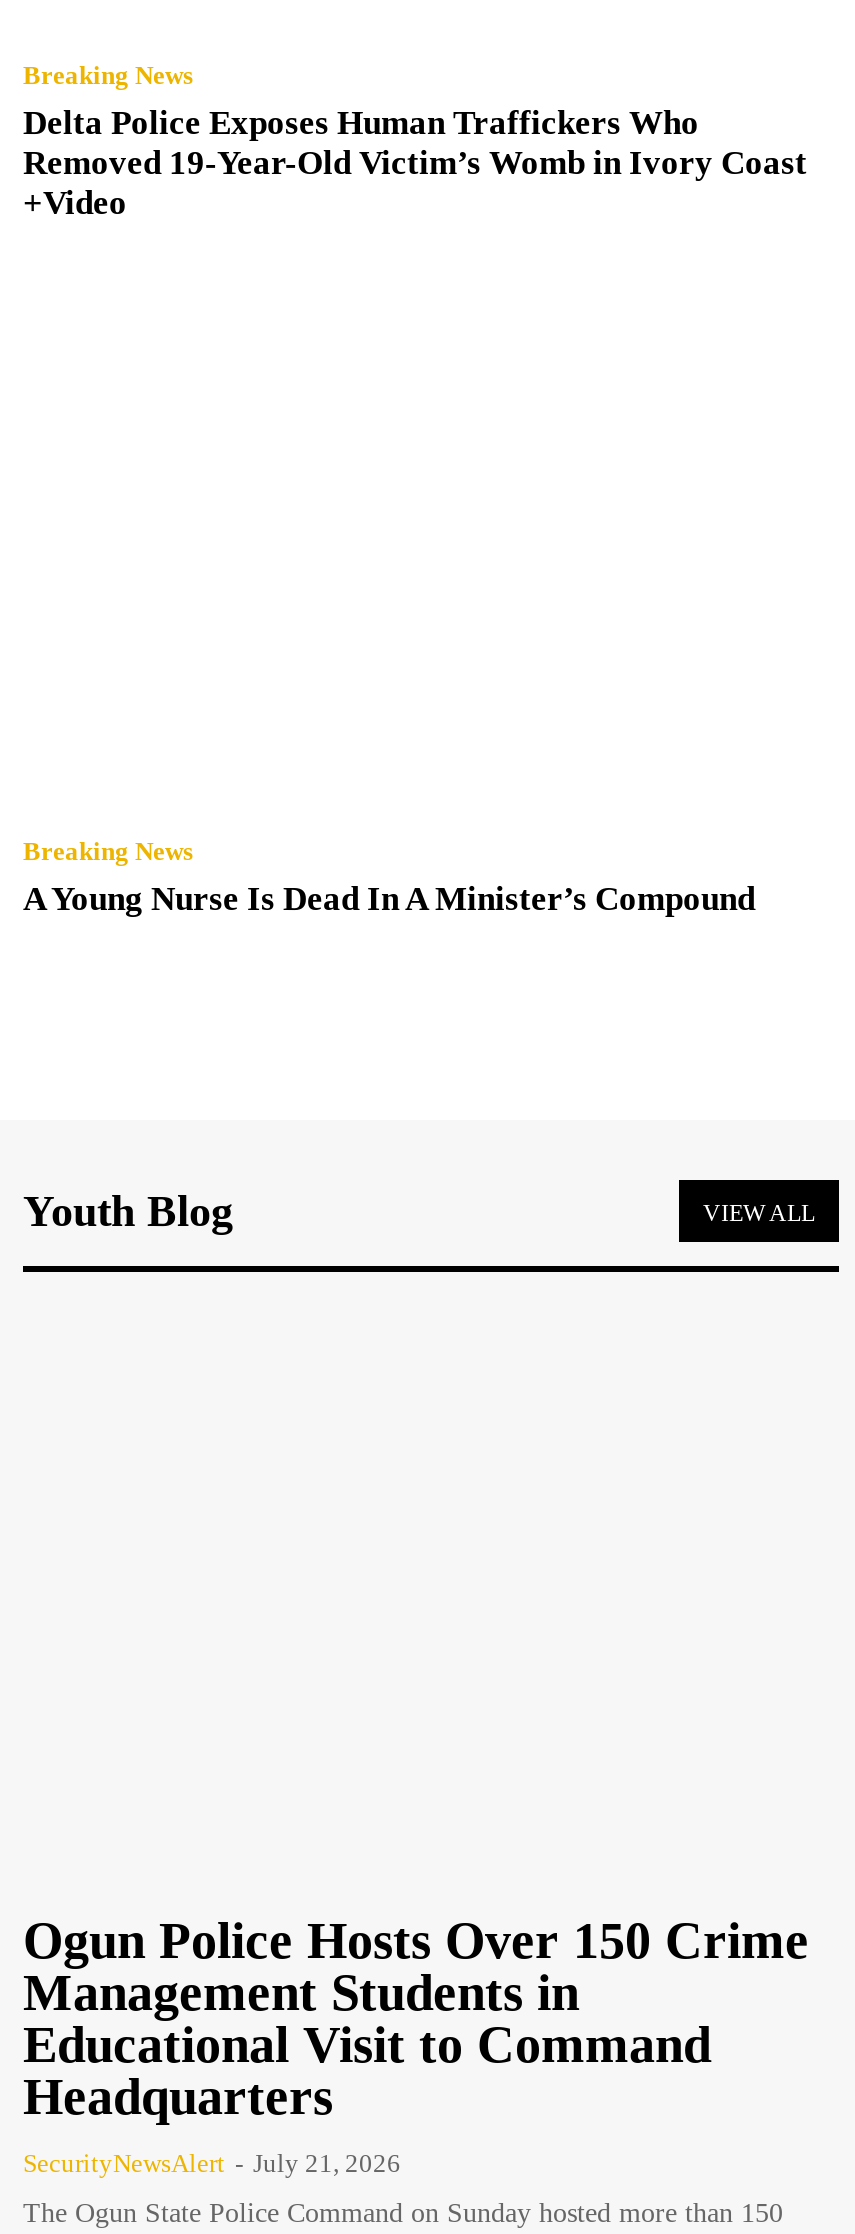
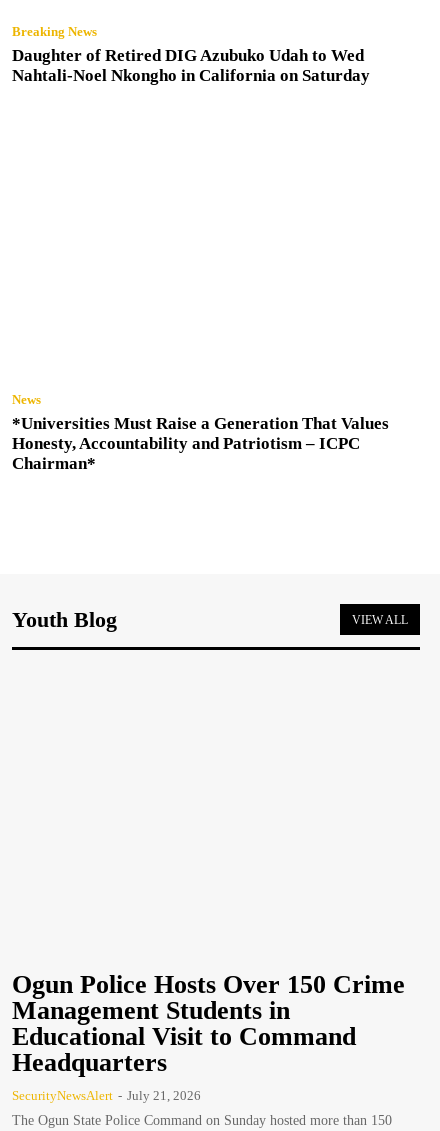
[23,104,807,222] Delta Police Exposes Human Traffickers Who | Removed 19-Year-Old Victim’s Womb in Ivory Coast | +Video -> [12,46,370,85] Daughter of Retired DIG Azubuko Udah to Wed | Nahtali-Noel Nkongho in California on Saturday
[23,836,755,918] Breaking News | A Young Nurse Is Dead In A Minister’s Compound -> [12,392,389,473] News | *Universities Must Raise a Generation That Values | Honesty, Accountability and Patriotism – ICPC | Chairman*

